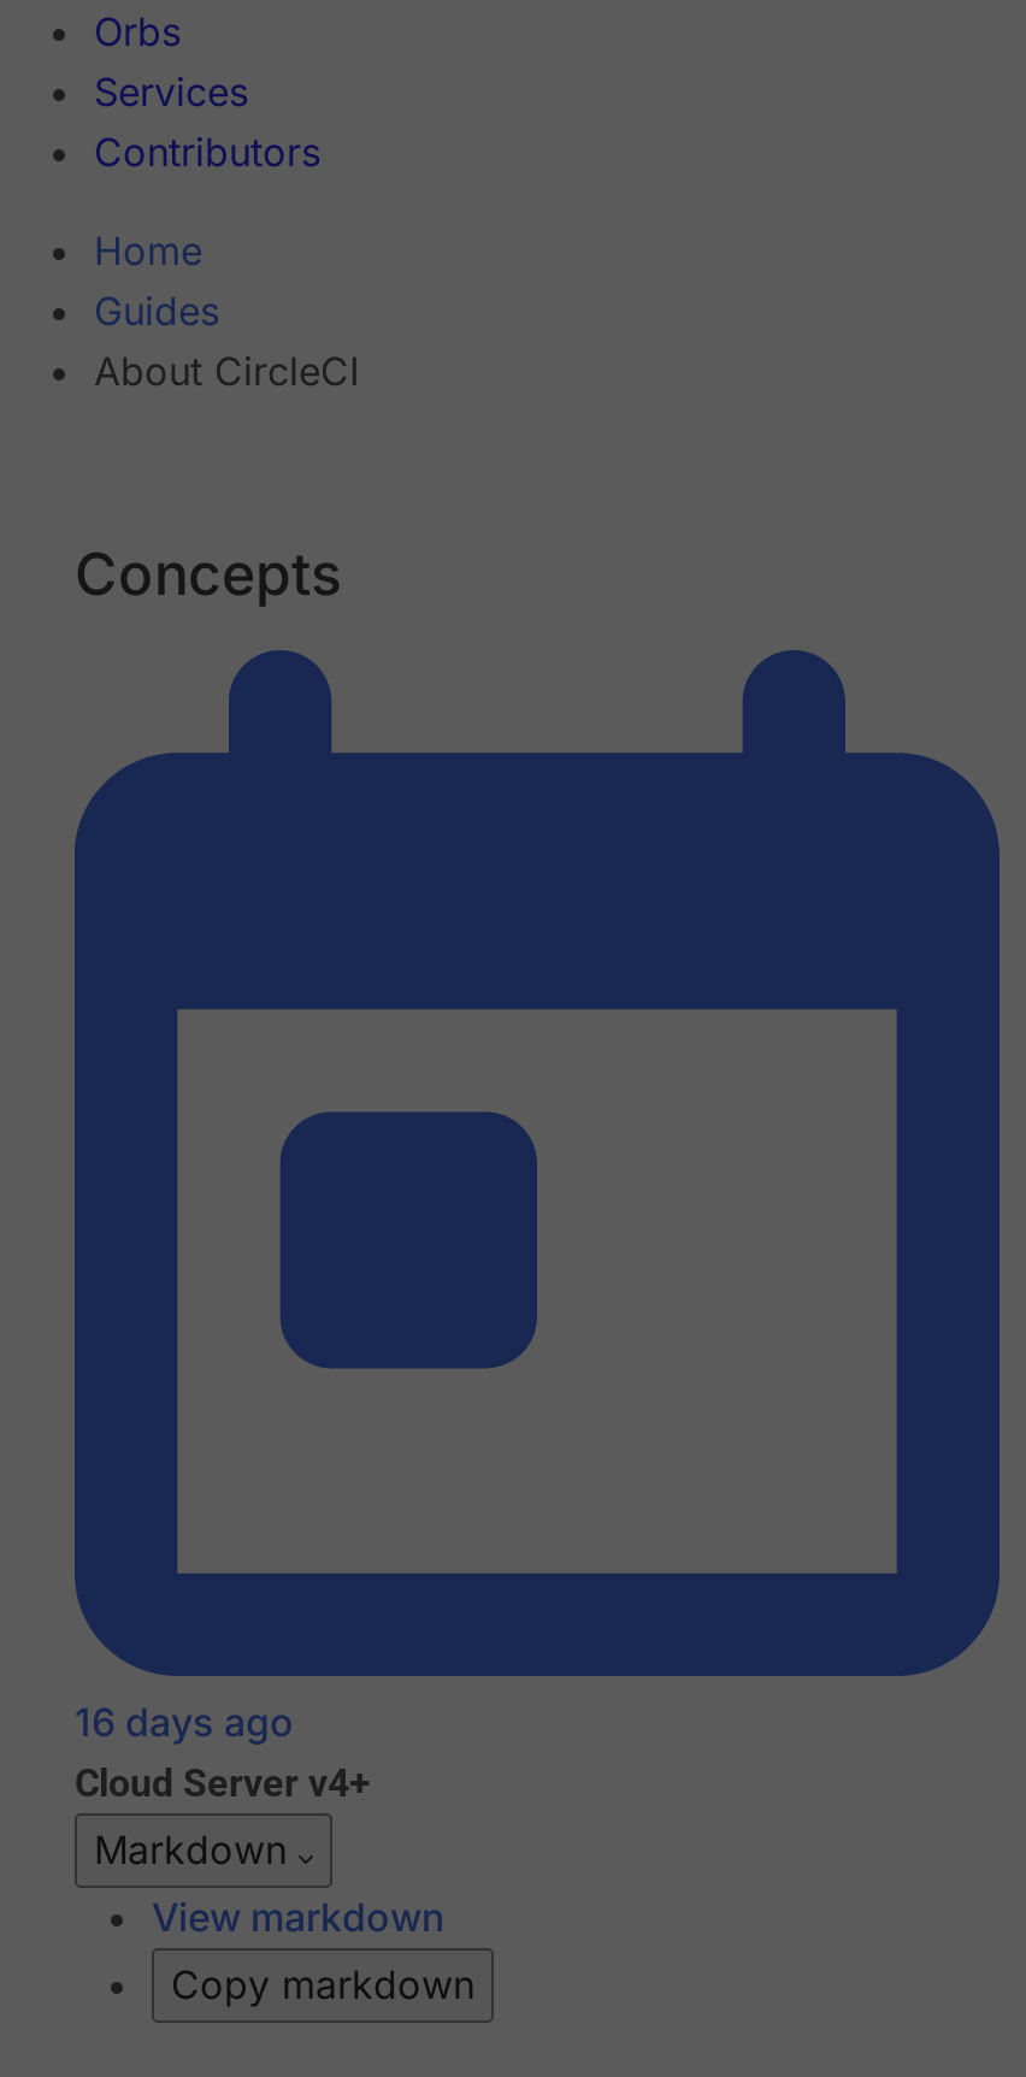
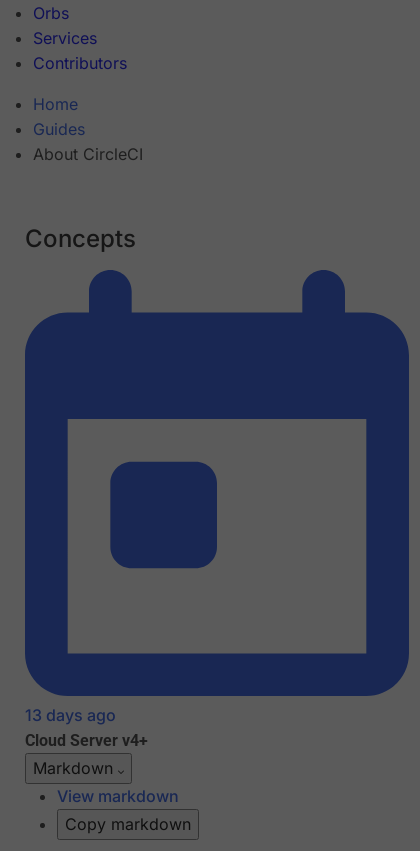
[75,1699,294,1747] 16 days ago -> [25,705,116,725] 13 days ago

